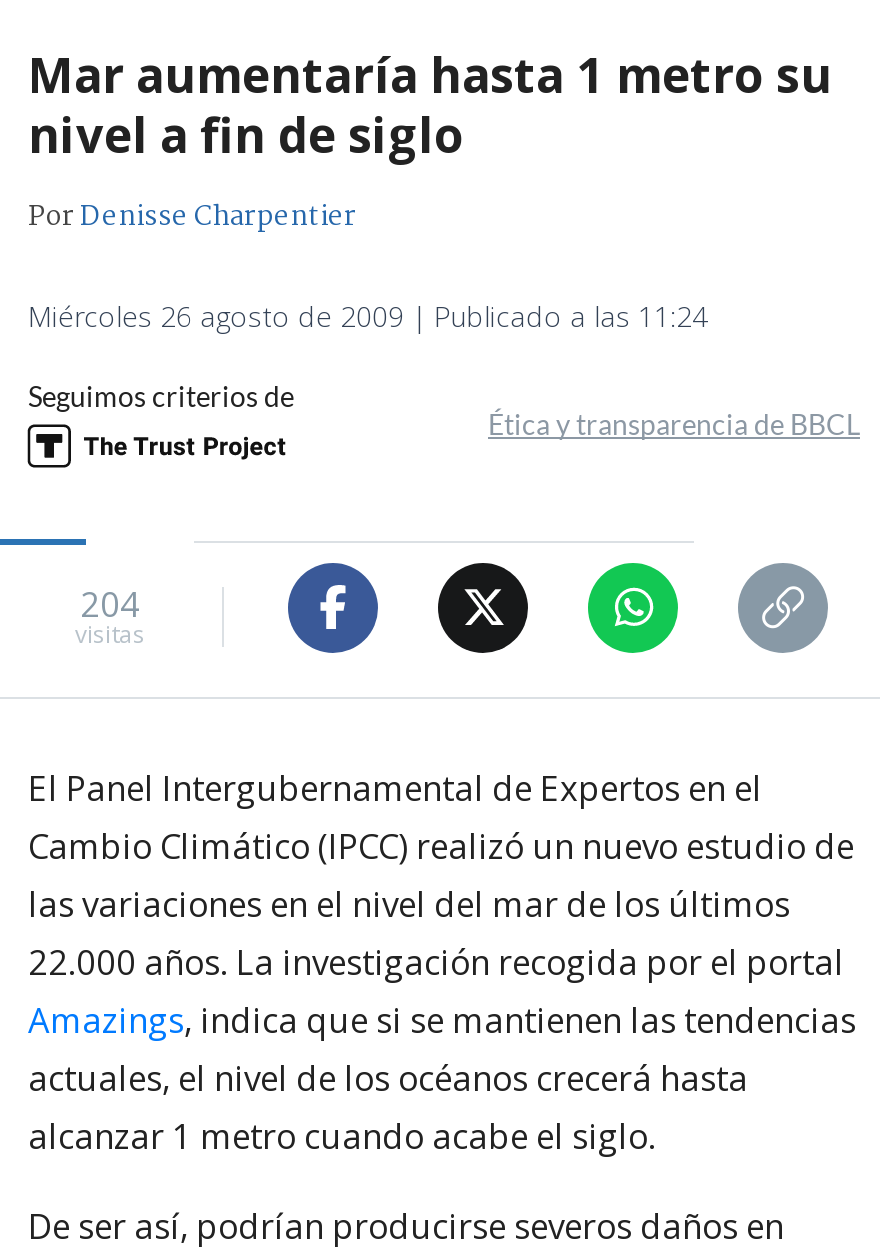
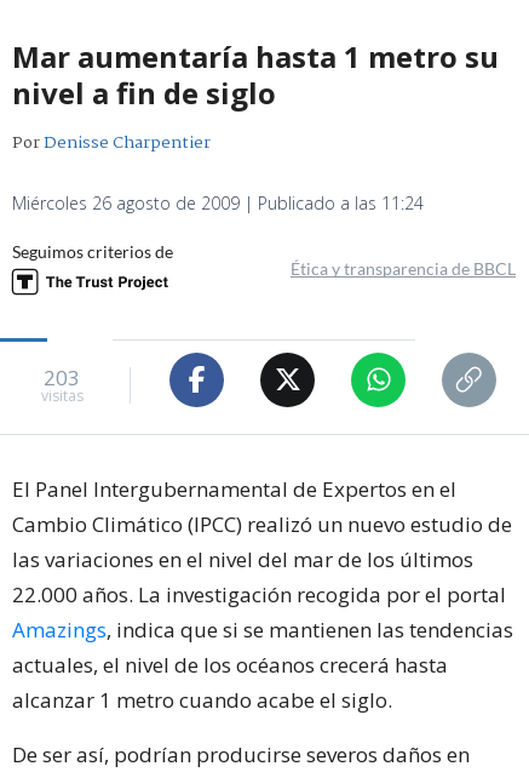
[80,582,140,628] 204 -> [44,364,80,392] 203

